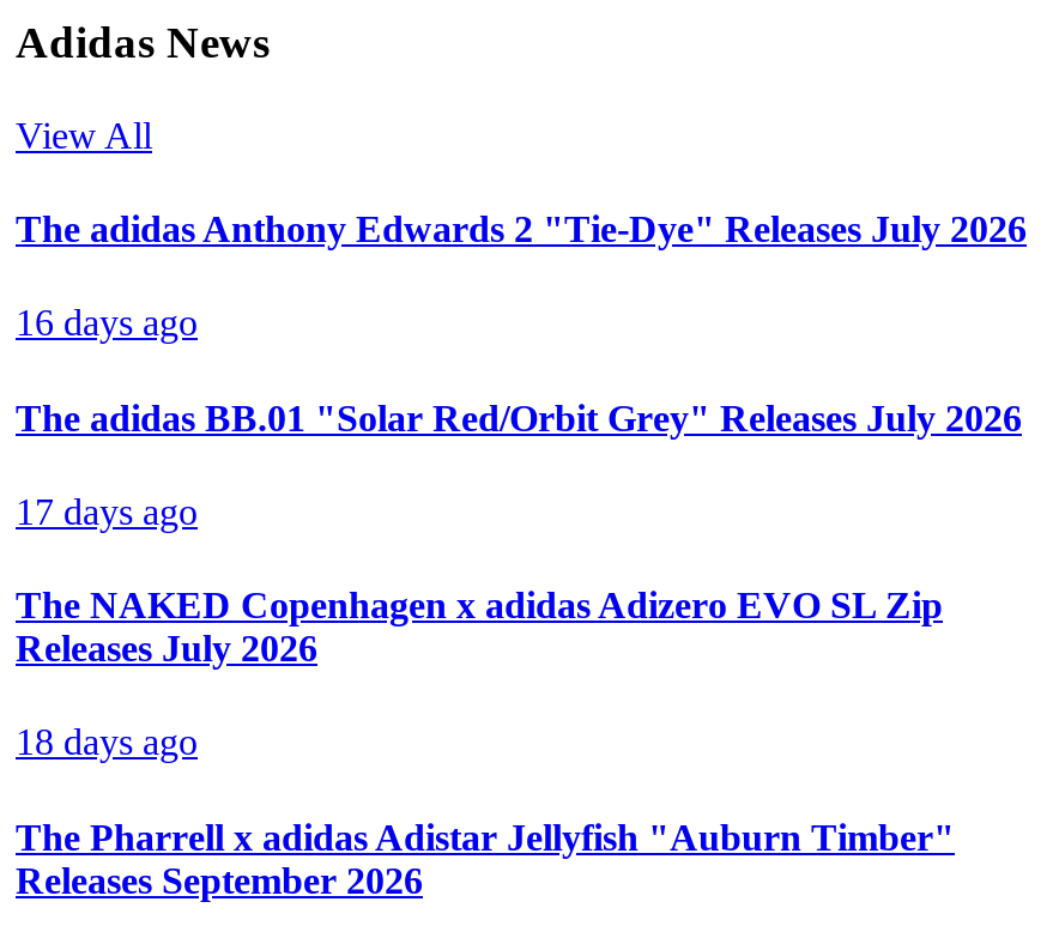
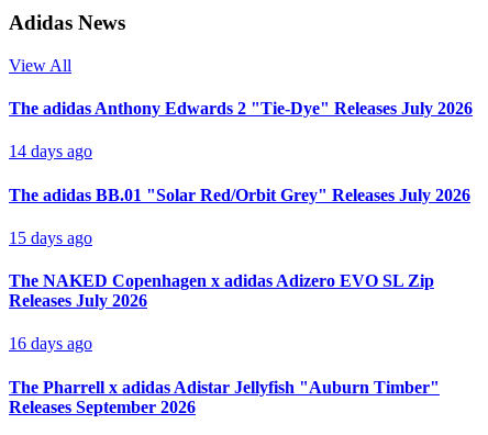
[16,303,198,344] 16 days ago -> [9,142,92,161] 14 days ago
[16,491,198,532] 17 days ago -> [9,228,92,247] 15 days ago
[16,722,198,763] 18 days ago -> [9,334,92,353] 16 days ago

